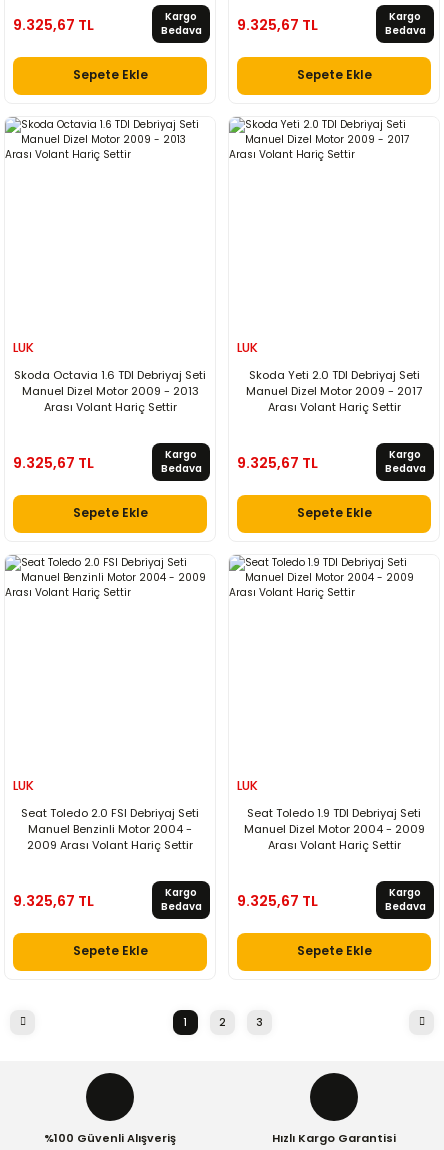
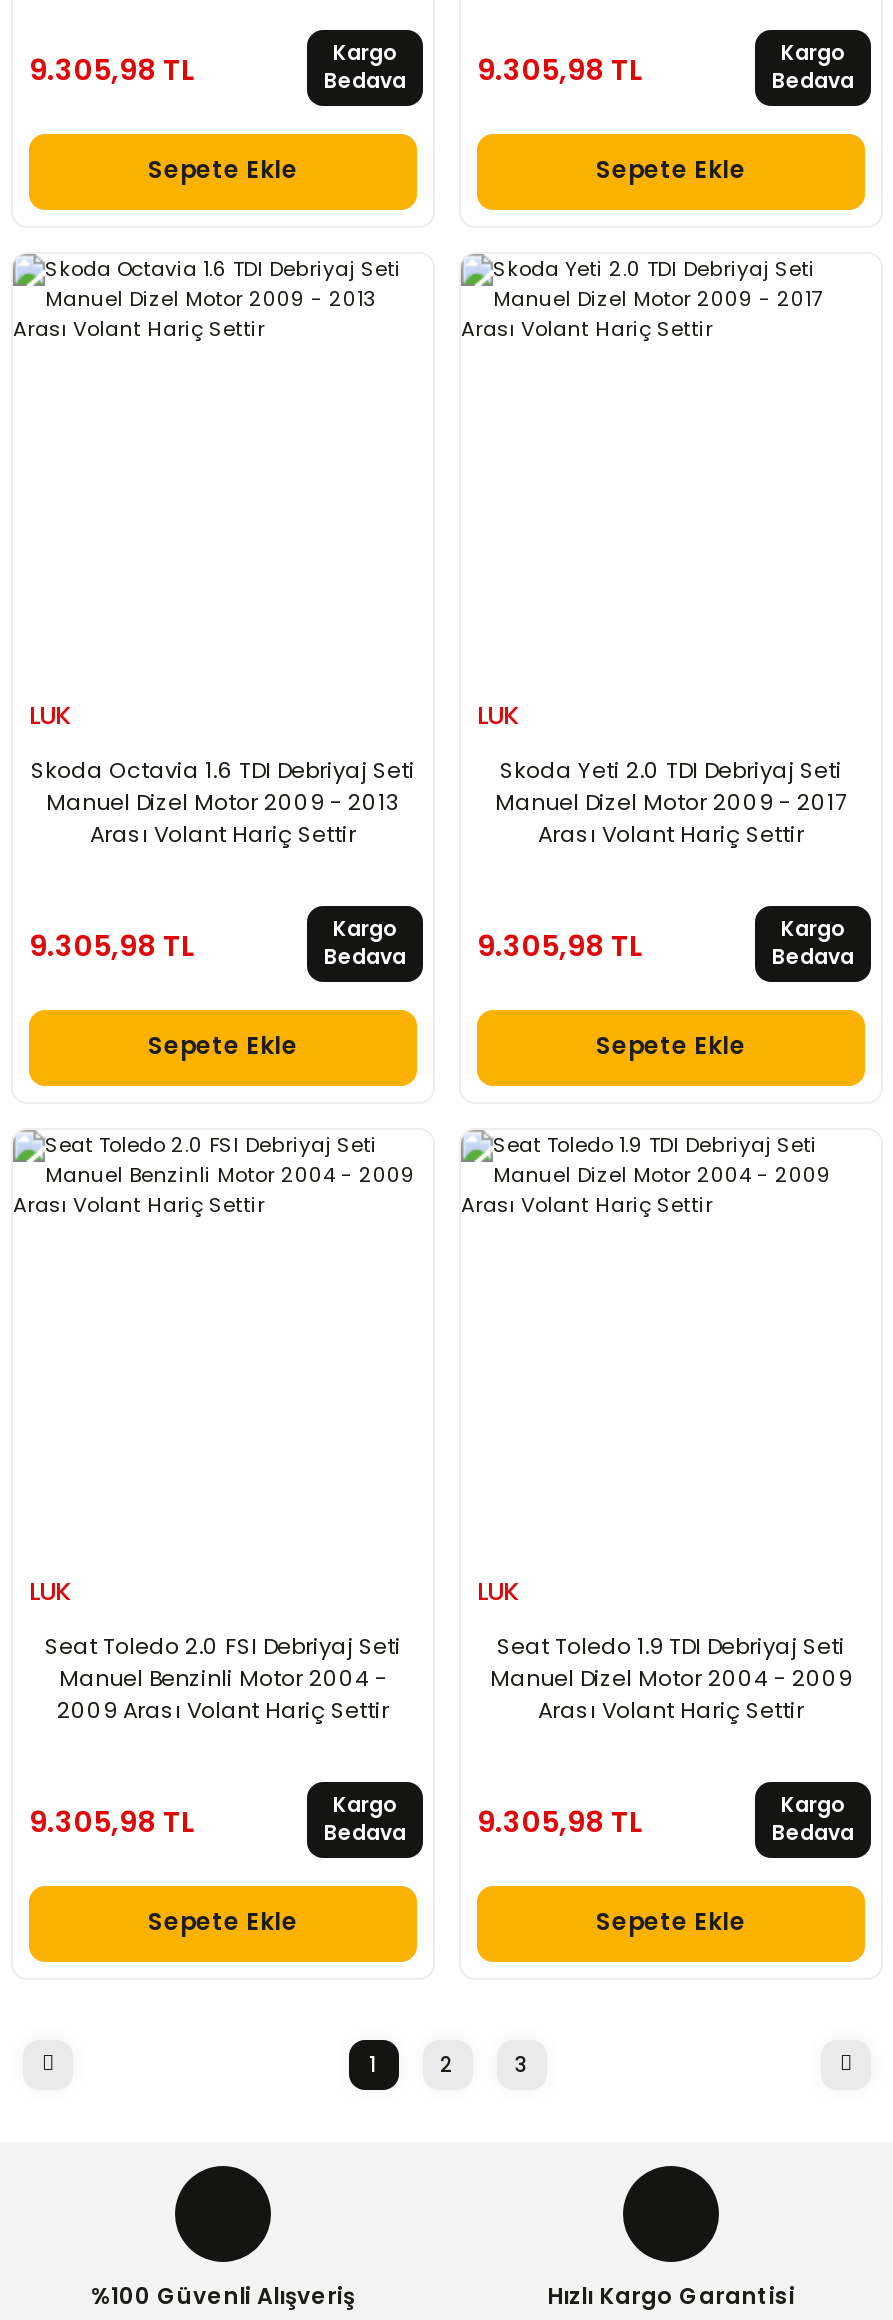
[13,15,94,35] 9.325,67 TL -> [29,50,195,90] 9.305,98 TL
[237,15,318,35] 9.325,67 TL -> [477,50,643,90] 9.305,98 TL
[13,453,94,473] 9.325,67 TL -> [29,926,195,966] 9.305,98 TL
[237,453,318,473] 9.325,67 TL -> [477,926,643,966] 9.305,98 TL
[13,891,94,911] 9.325,67 TL -> [29,1802,195,1842] 9.305,98 TL
[237,891,318,911] 9.325,67 TL -> [477,1802,643,1842] 9.305,98 TL

